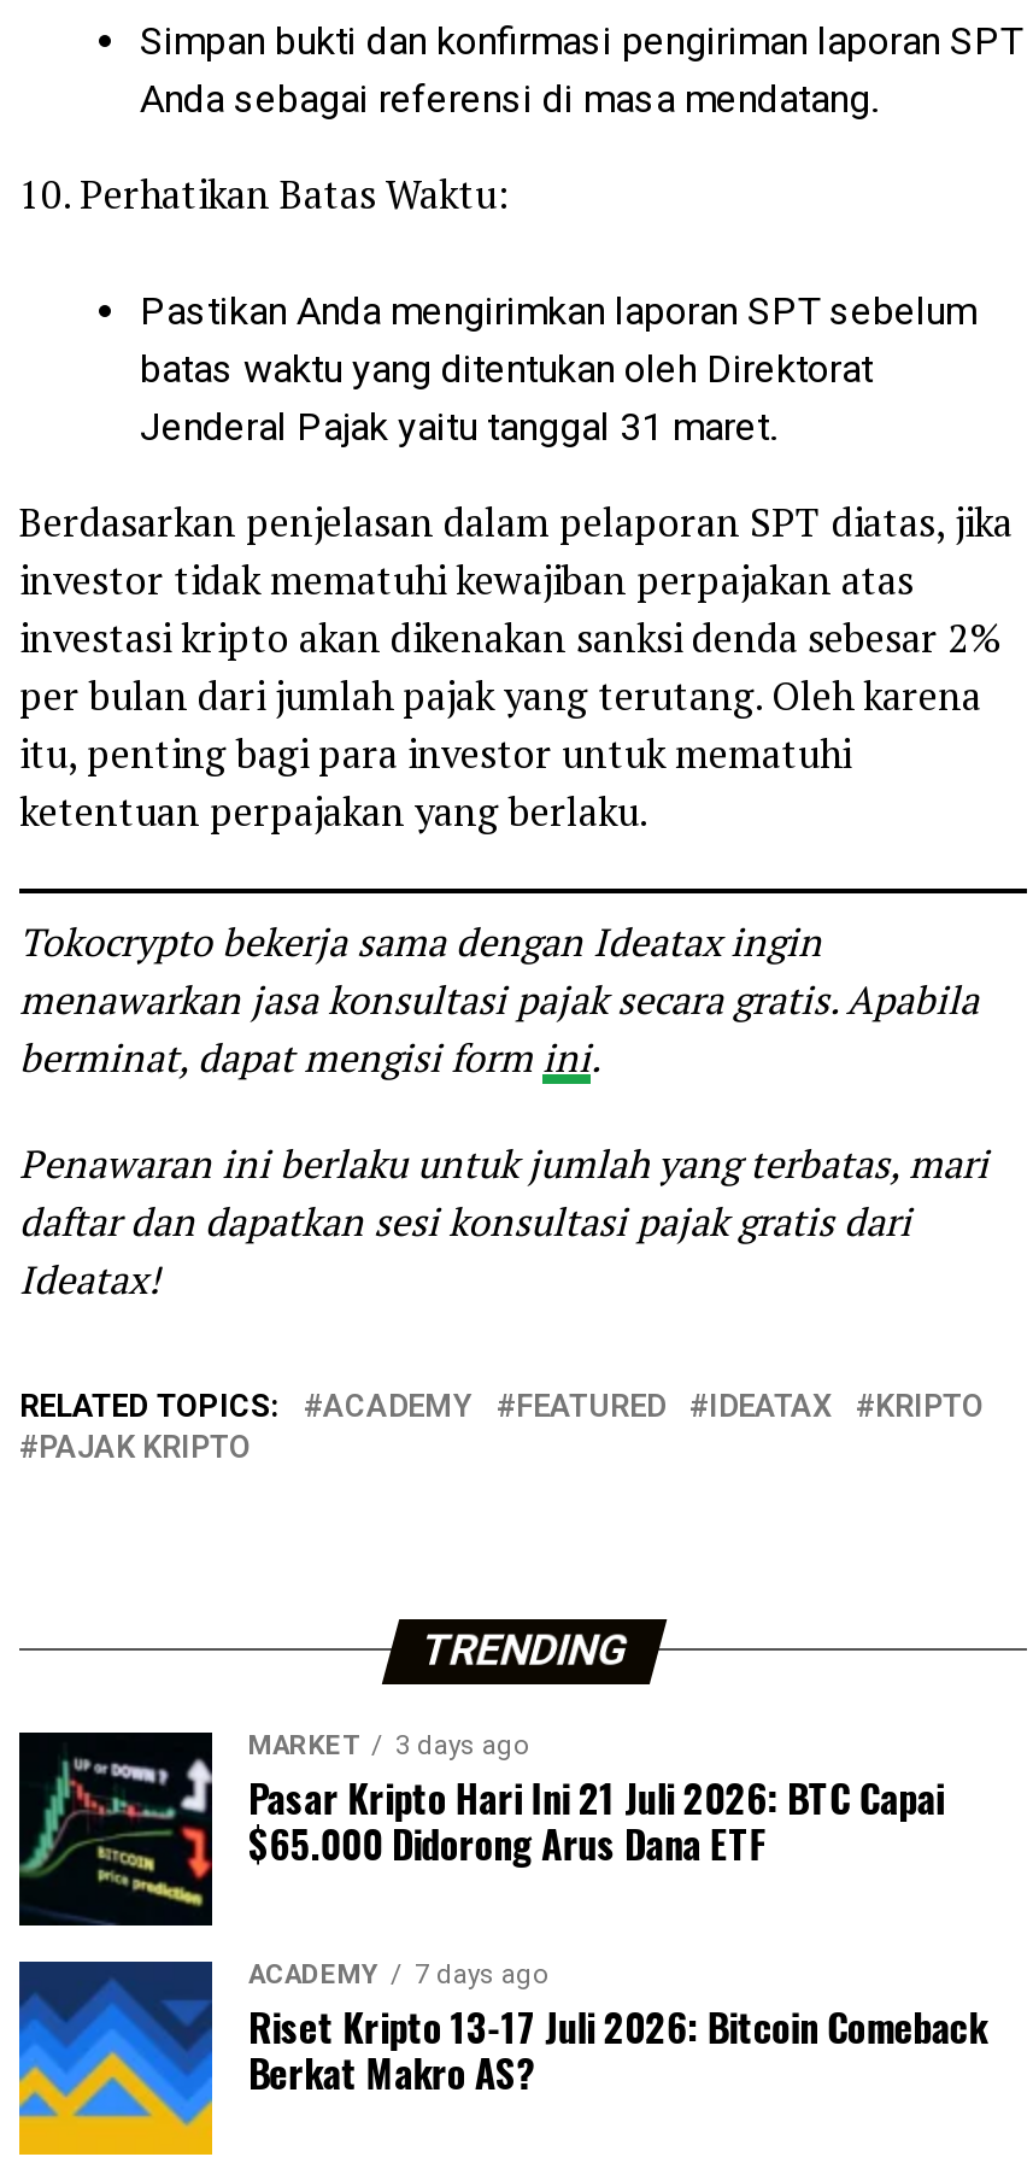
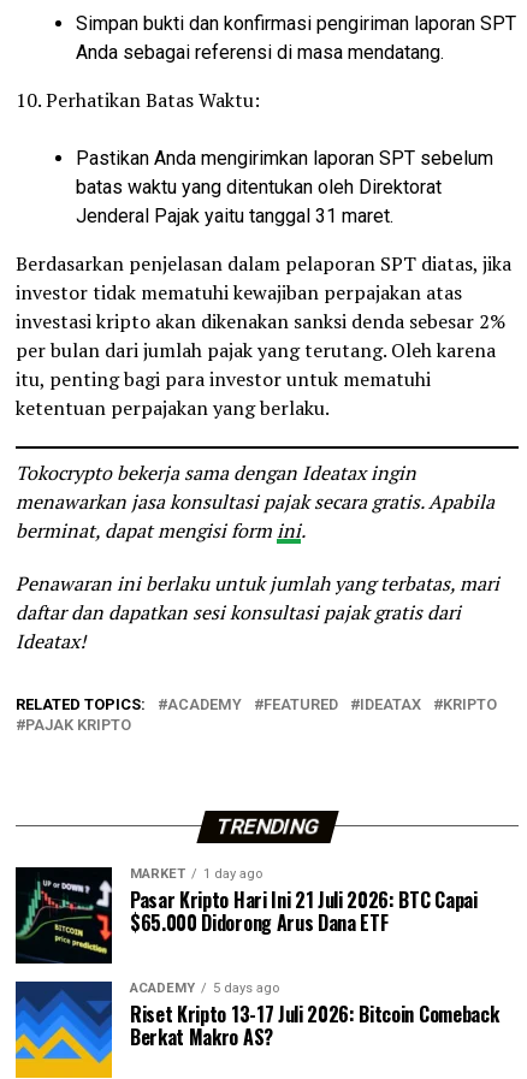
[248,1729,528,1761] MARKET 3 days ago -> [130,866,262,881] MARKET 1 day ago
[248,1958,547,1990] ACADEMY 7 days ago -> [130,980,279,996] ACADEMY 5 days ago

